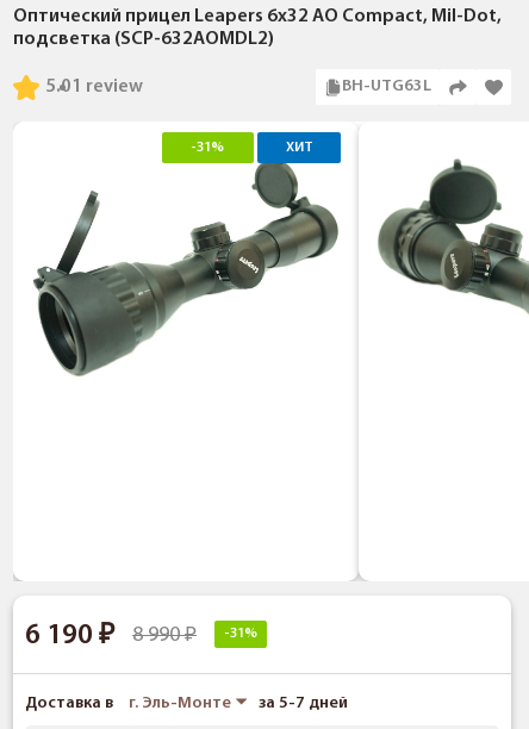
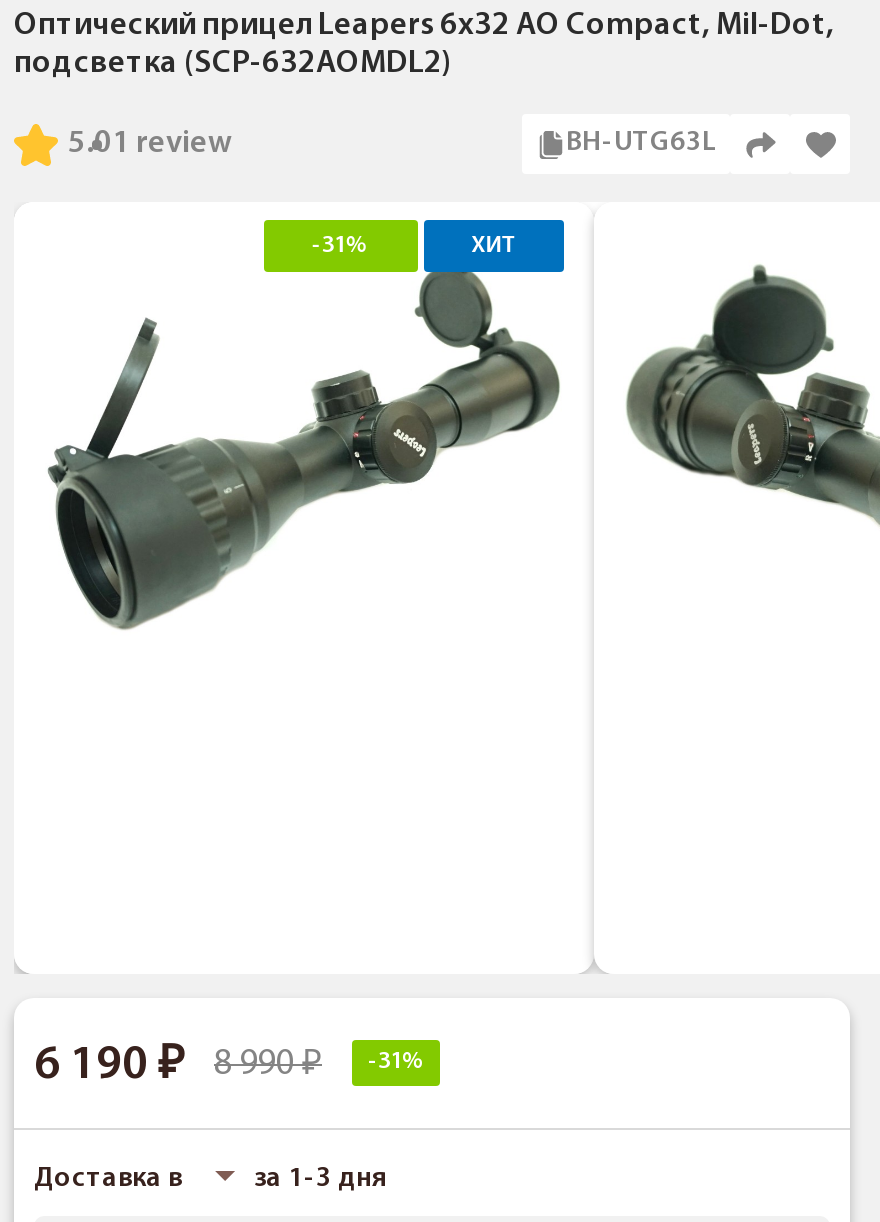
[129,694,348,712] г. Эль-Монте | за 5-7 дней -> [254,1164,388,1194] за 1-3 дня

